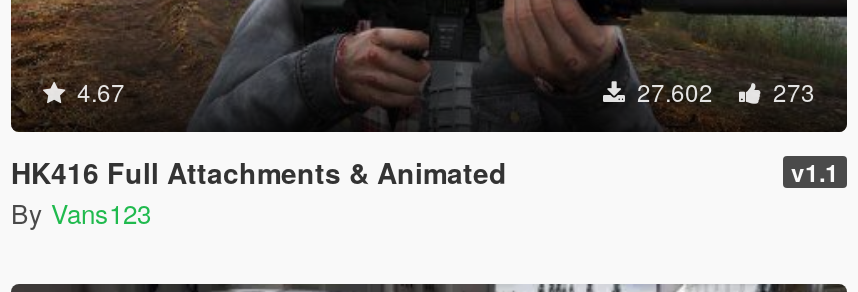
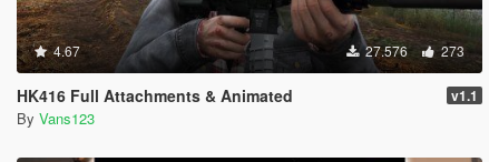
[631,74,815,108] 27.602 273 -> [362,41,464,60] 27.576 273

